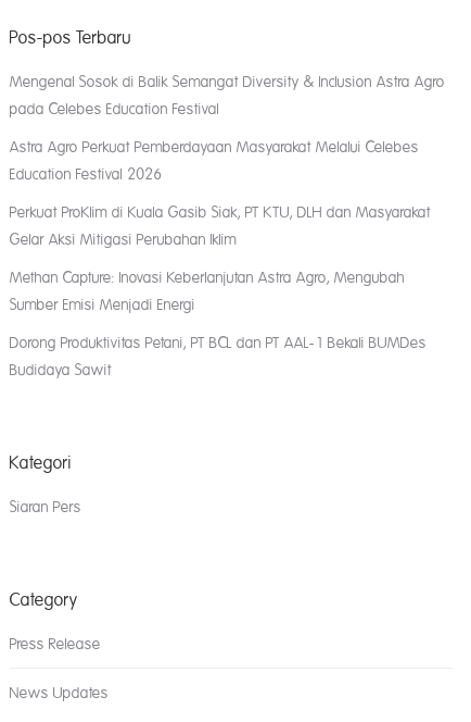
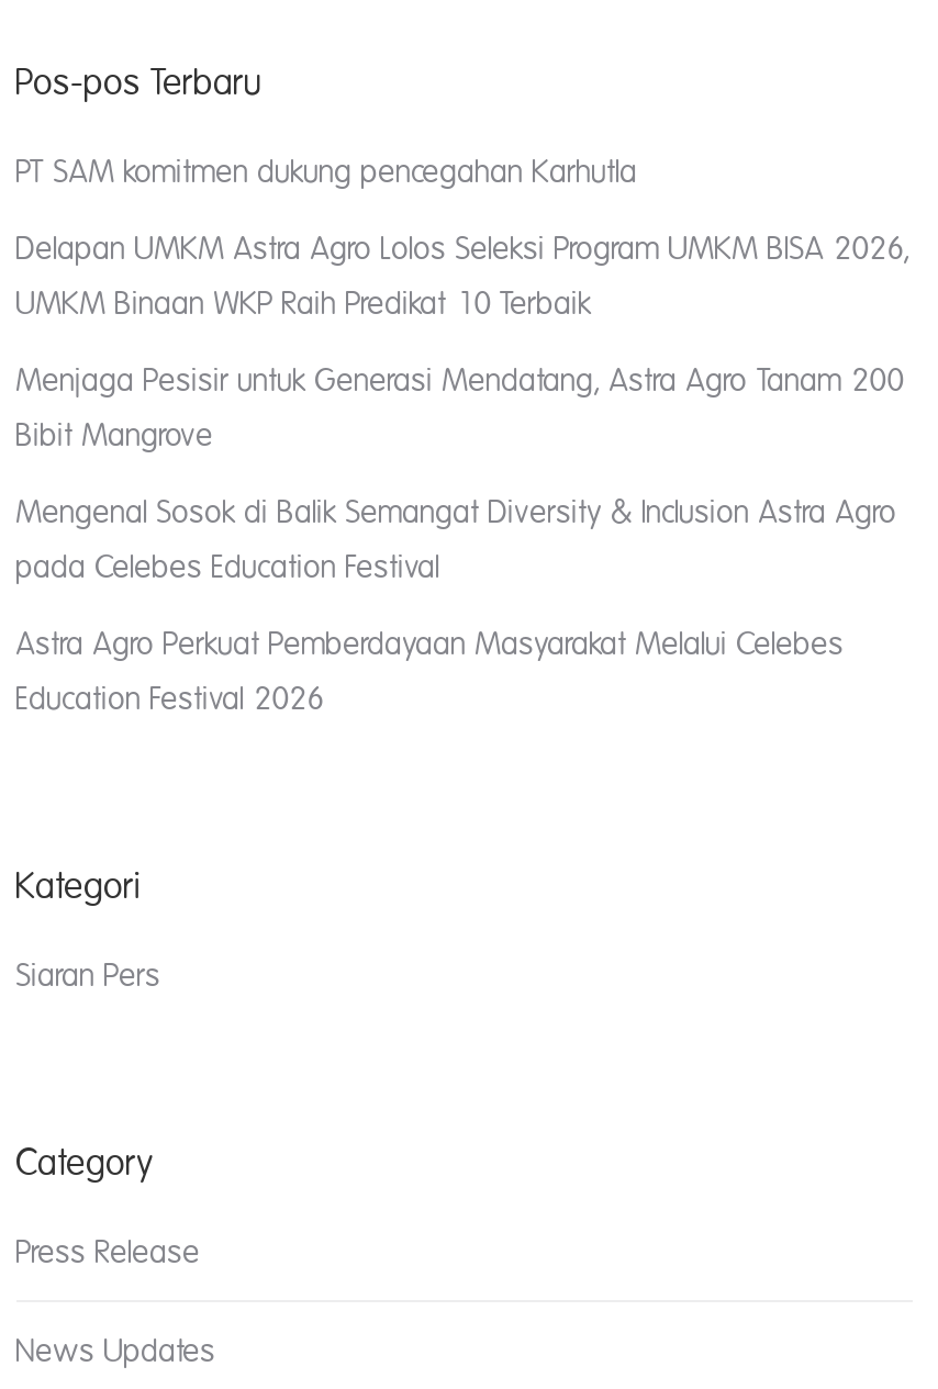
none -> [16,156,911,452] PT SAM komitmen dukung pencegahan Karhutla | Delapan UMKM Astra Agro Lolos Seleksi Program UMKM BISA 2026, | UMKM Binaan WKP Raih Predikat 10 Terbaik | Menjaga Pesisir untuk Generasi Mendatang, Astra Agro Tanam 200 | Bibit Mangrove
moved [10,74,445,183] -> [16,496,897,716]: Mengenal Sosok di Balik Semangat Diversity & Inclusion Astra Agro | pada Celebes Education Festival | Astra Agro Perkuat Pemberdayaan Masyarakat Melalui Celebes | Education Festival 2026
[10,204,431,378] Perkuat ProKlim di Kuala Gasib Siak, PT KTU, DLH dan Masyarakat | Gelar Aksi Mitigasi Perubahan Iklim | Methan Capture: Inovasi Keberlanjutan Astra Agro, Mengubah | Sumber Emisi Menjadi Energi | Dorong Produktivitas Petani, PT BCL dan PT AAL-1 Bekali BUMDes | Budidaya Sawit -> none

